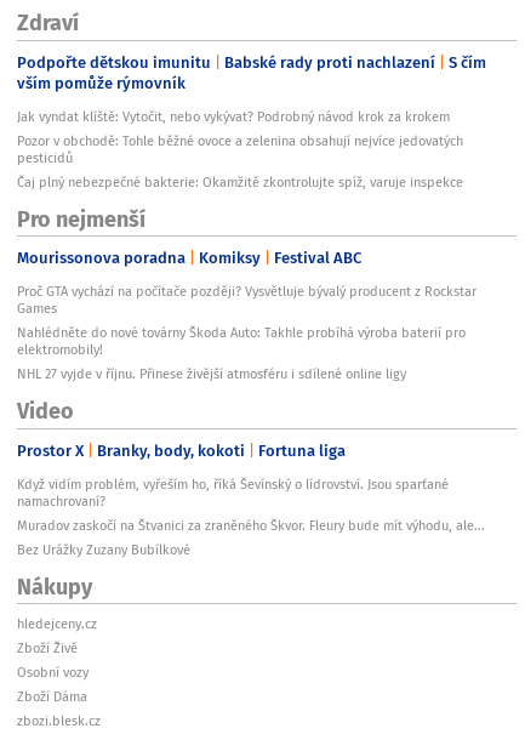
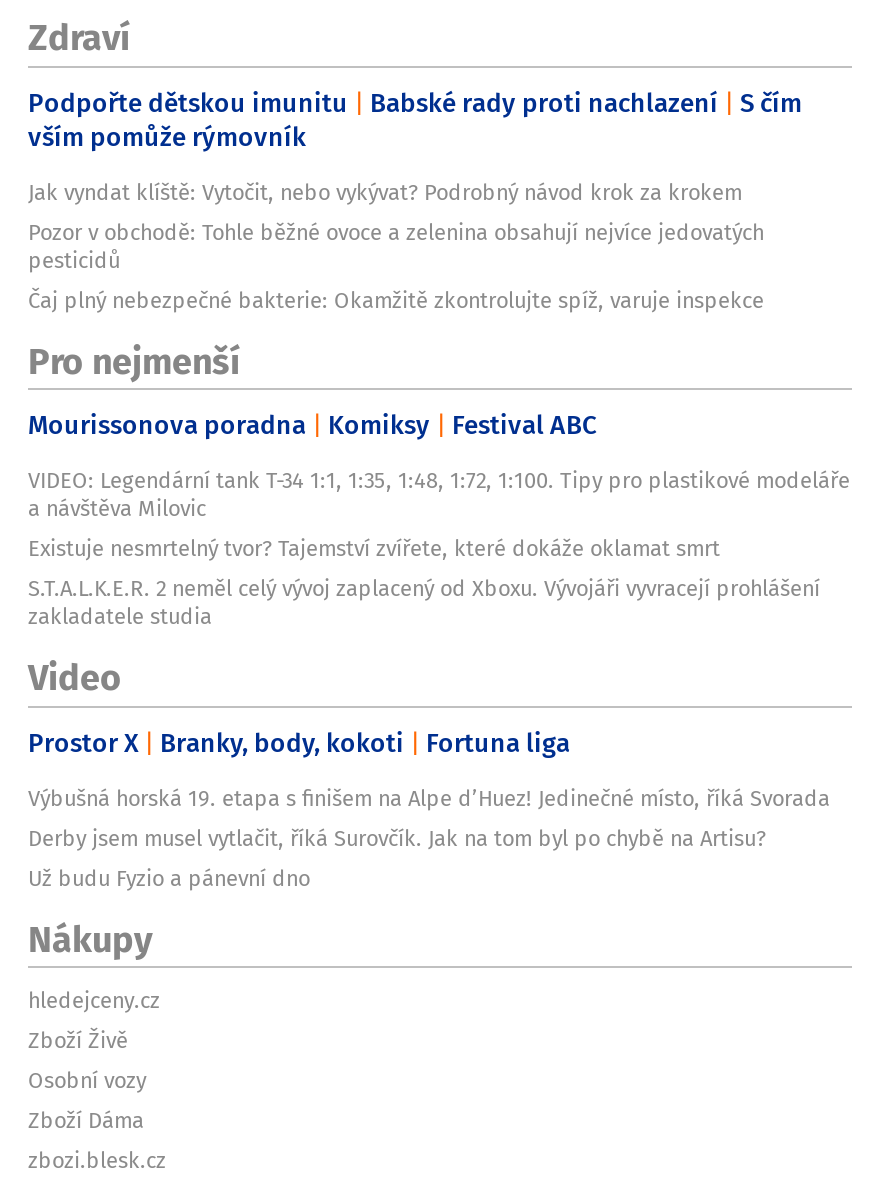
[17,282,477,384] Proč GTA vychází na počítače později? Vysvětluje bývalý producent z Rockstar | Games | Nahlédněte do nové továrny Škoda Auto: Takhle probíhá výroba baterií pro | elektromobily! | NHL 27 vyjde v říjnu. Přinese živější atmosféru i sdílené online ligy -> [28,465,850,633] VIDEO: Legendární tank T-34 1:1, 1:35, 1:48, 1:72, 1:100. Tipy pro plastikové modeláře | a návštěva Milovic | Existuje nesmrtelný tvor? Tajemství zvířete, které dokáže oklamat smrt | S.T.A.L.K.E.R. 2 neměl celý vývoj zaplacený od Xboxu. Vývojáři vyvracejí prohlášení | zakladatele studia
[17,474,485,559] Když vidím problém, vyřeším ho, říká Ševínský o lídrovství. Jsou sparťané | namachrovaní? | Muradov zaskočí na Štvanici za zraněného Škvor. Fleury bude mít výhodu, ale... | Bez Urážky Zuzany Bubílkové -> [28,782,830,894] Výbušná horská 19. etapa s finišem na Alpe d’Huez! Jedinečné místo, říká Svorada | Derby jsem musel vytlačit, říká Surovčík. Jak na tom byl po chybě na Artisu? | Už budu Fyzio a pánevní dno

